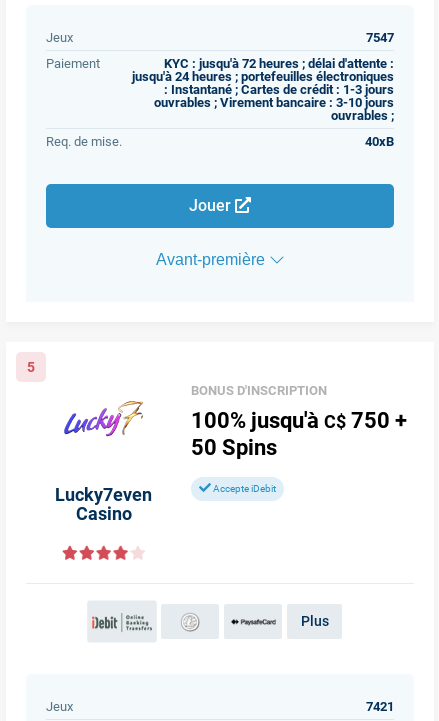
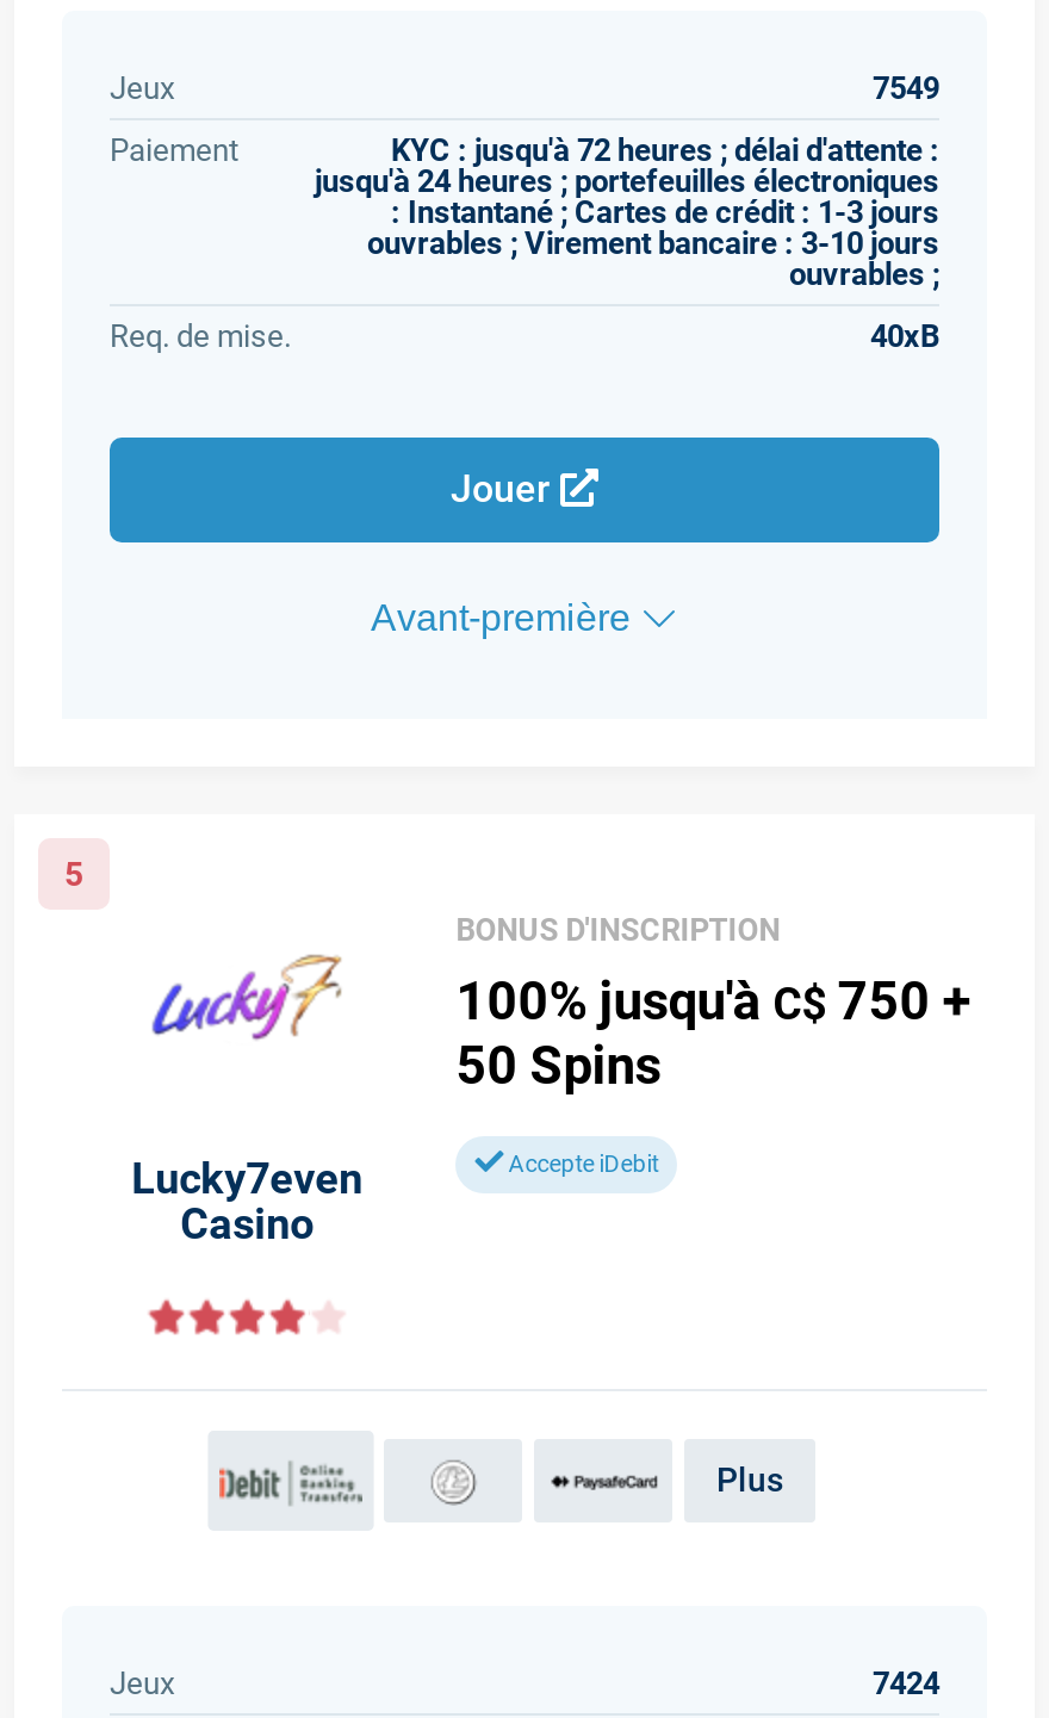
[366,30,394,45] 7547 -> [873,70,939,106] 7549
[366,699,394,714] 7421 -> [873,1666,939,1701] 7424

